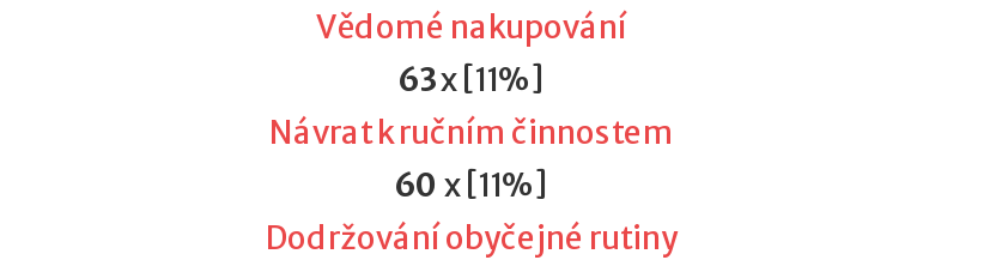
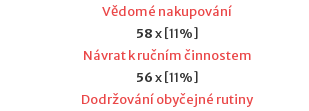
[397,60,546,101] 63x [11%] -> [135,25,198,42] 58x [11%]
[394,166,549,207] 60 x [11%] -> [135,69,198,86] 56 x [11%]

